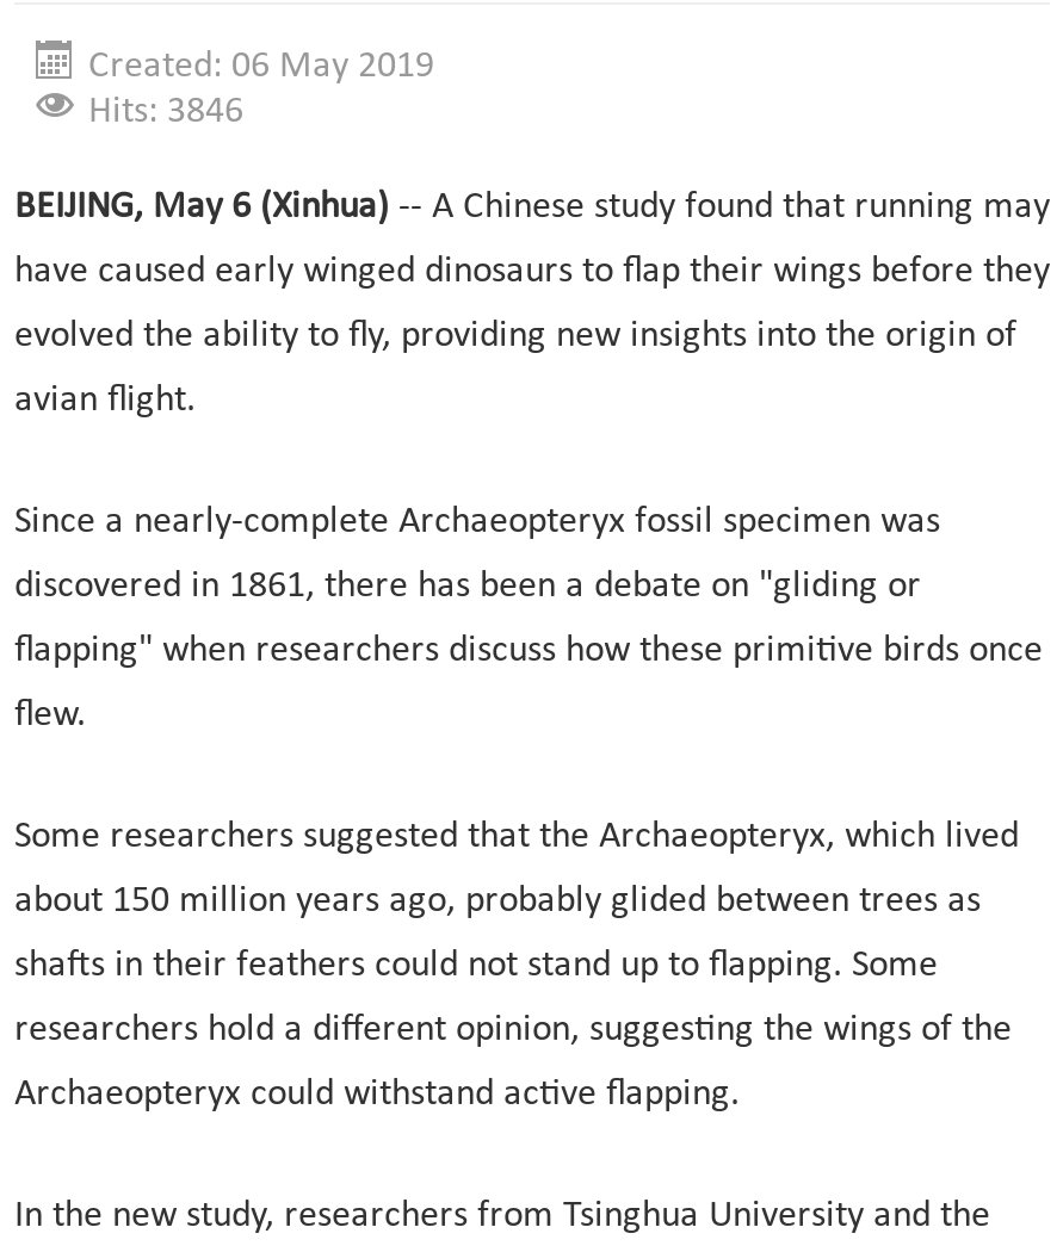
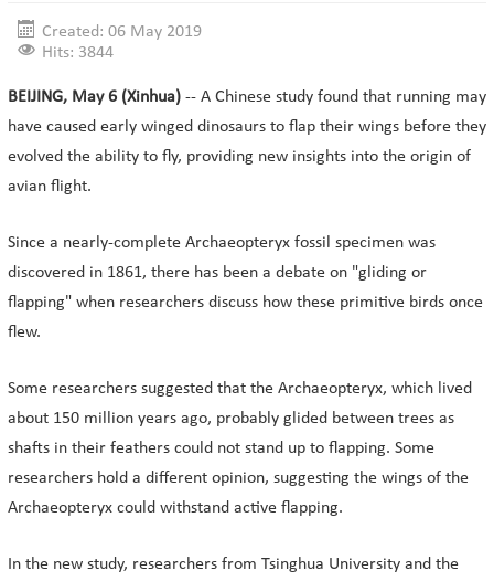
[88,93,243,131] Hits: 3846 -> [42,44,114,62] Hits: 3844

